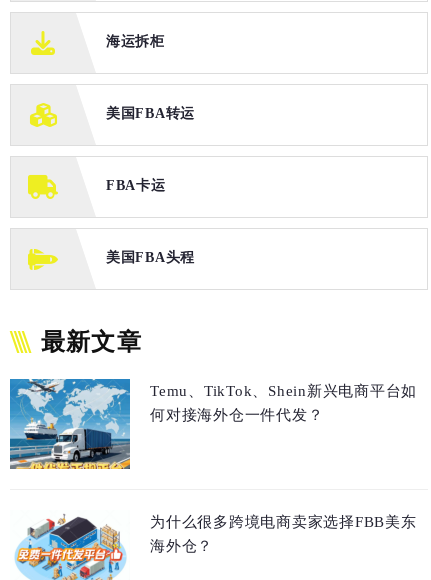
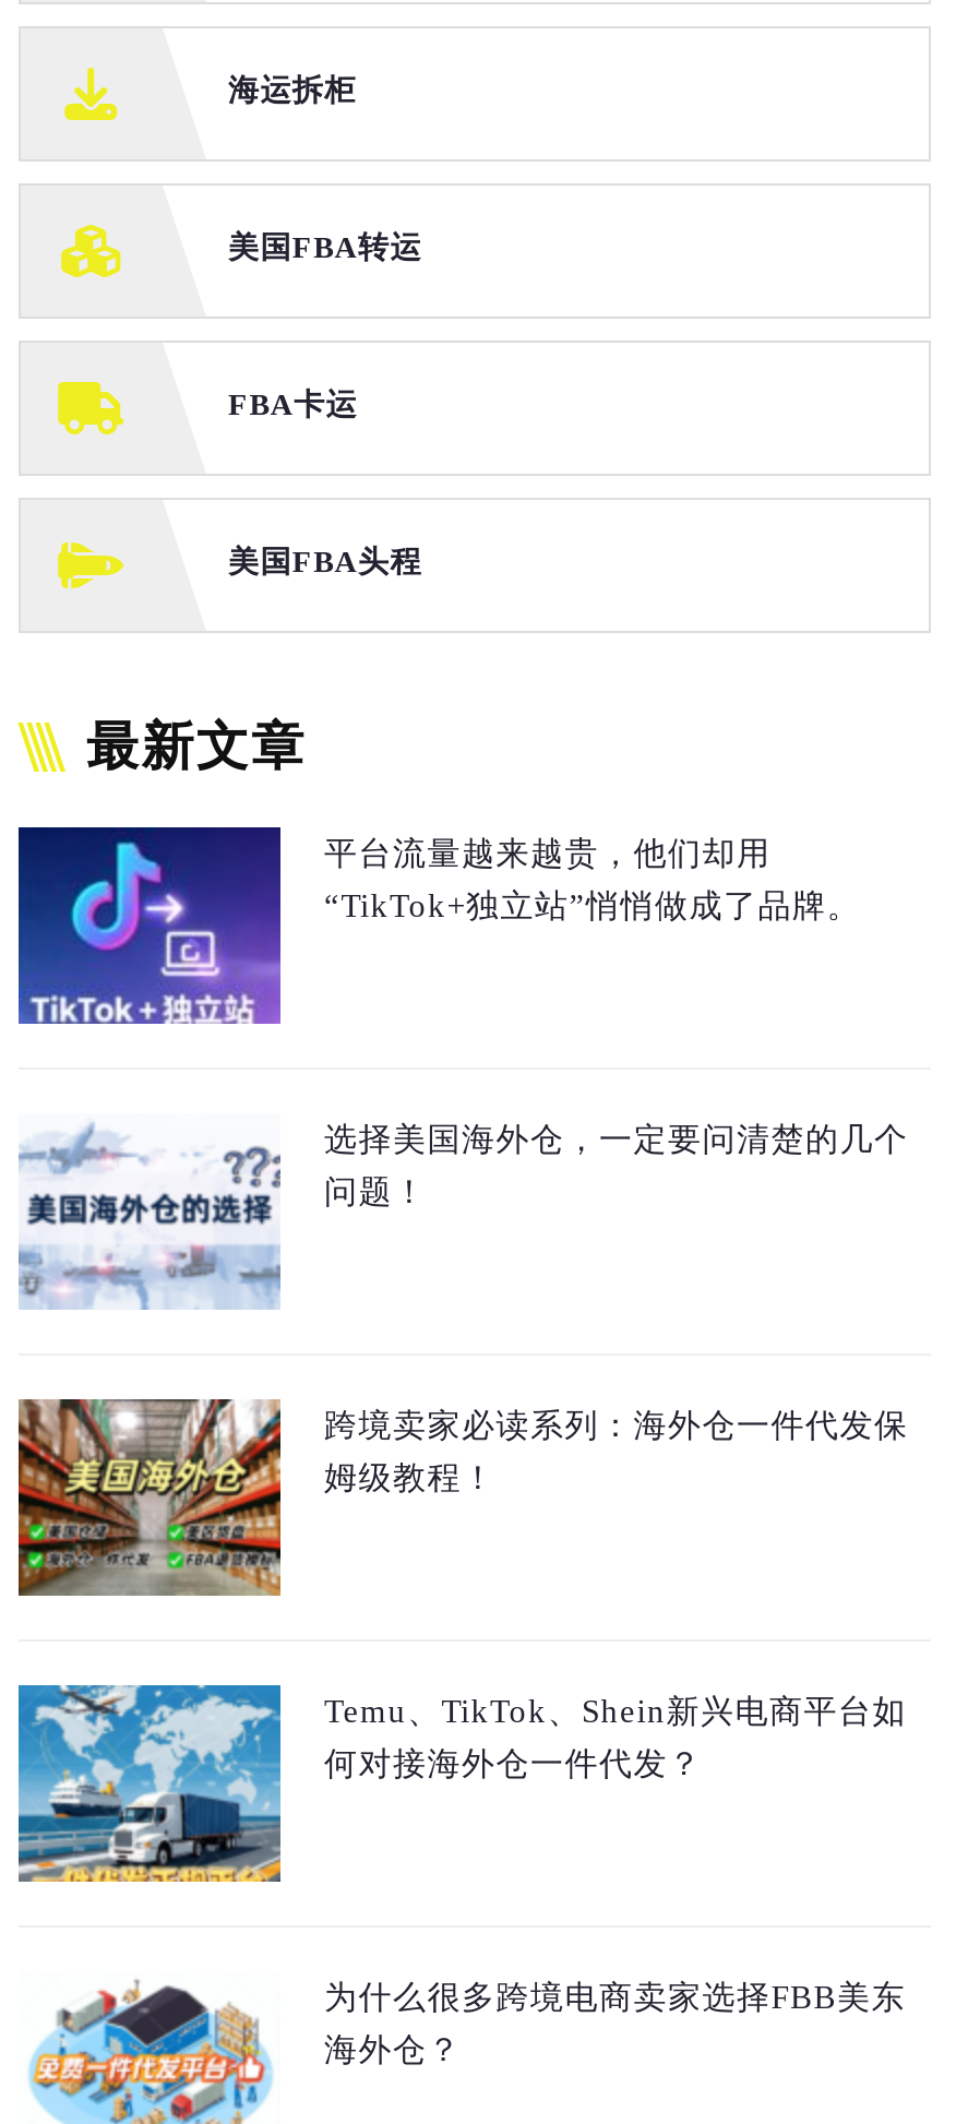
none -> [16,825,861,1026] [image] | 平台流量越来越贵，他们却用 | “TikTok+独立站”悄悄做成了品牌。
none -> [16,1397,909,1633] [image] | 跨境卖家必读系列：海外仓一件代发保 | 姆级教程！
none -> [19,1122,909,1310] [image] | 选择美国海外仓，一定要问清楚的几个 | 问题！

